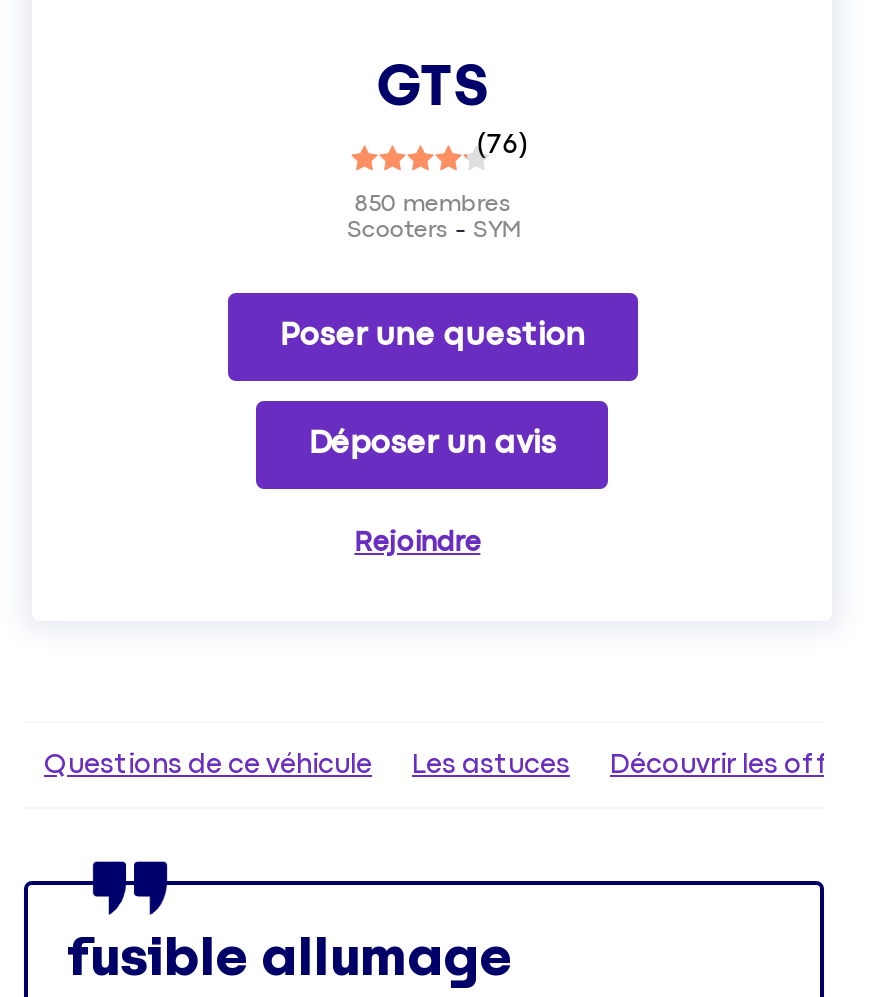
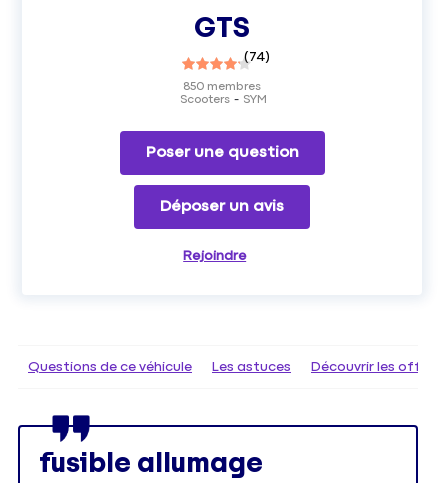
[476,131,528,159] (76) -> [244,50,270,64] (74)

